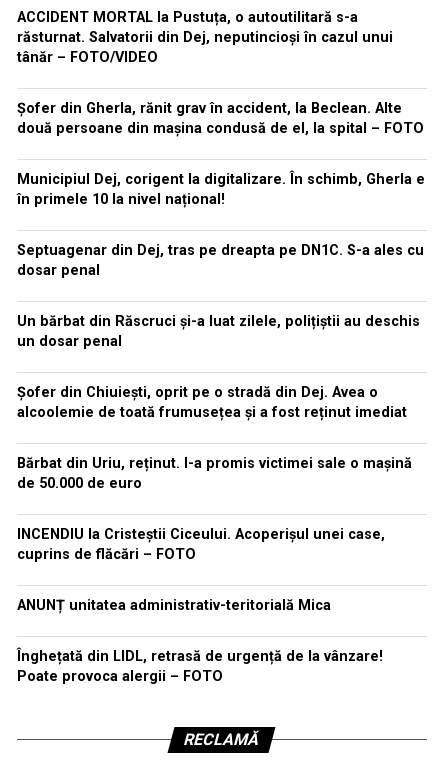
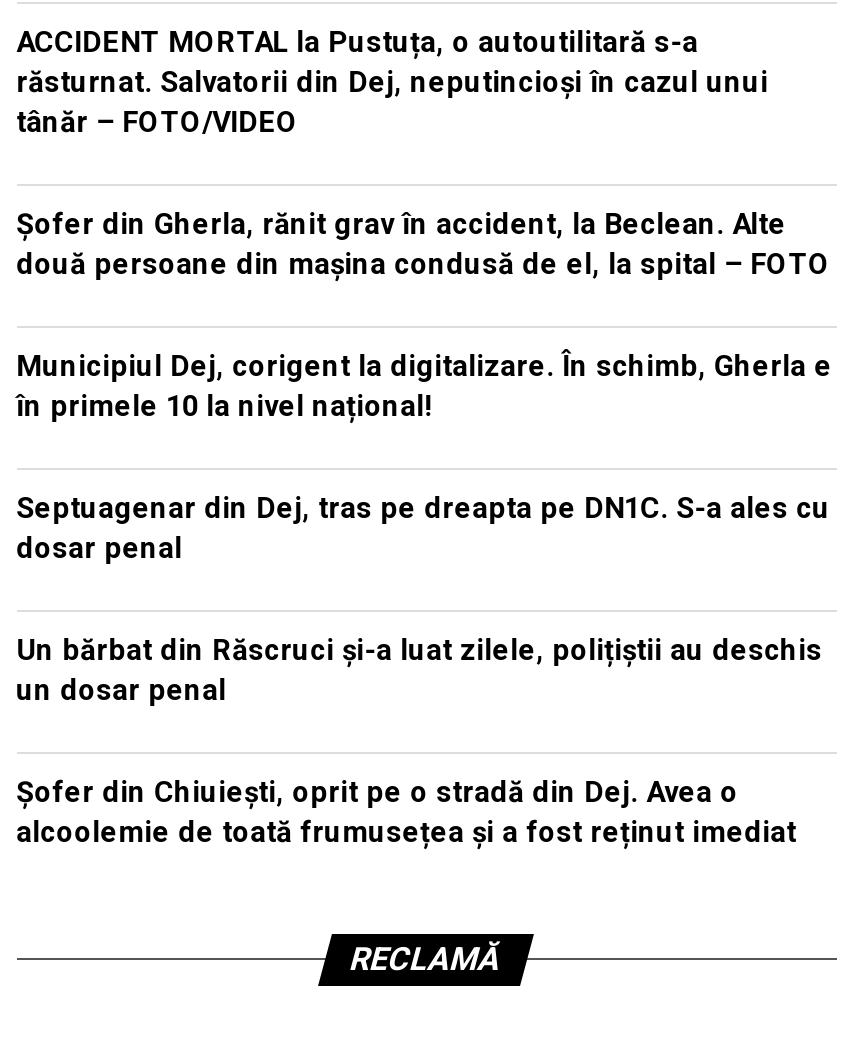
[17,455,412,685] Bărbat din Uriu, reținut. I-a promis victimei sale o mașină | de 50.000 de euro | INCENDIU la Cristeștii Ciceului. Acoperișul unei case, | cuprins de flăcări – FOTO | ANUNȚ unitatea administrativ-teritorială Mica | Înghețată din LIDL, retrasă de urgență de la vânzare! | Poate provoca alergii – FOTO -> none

